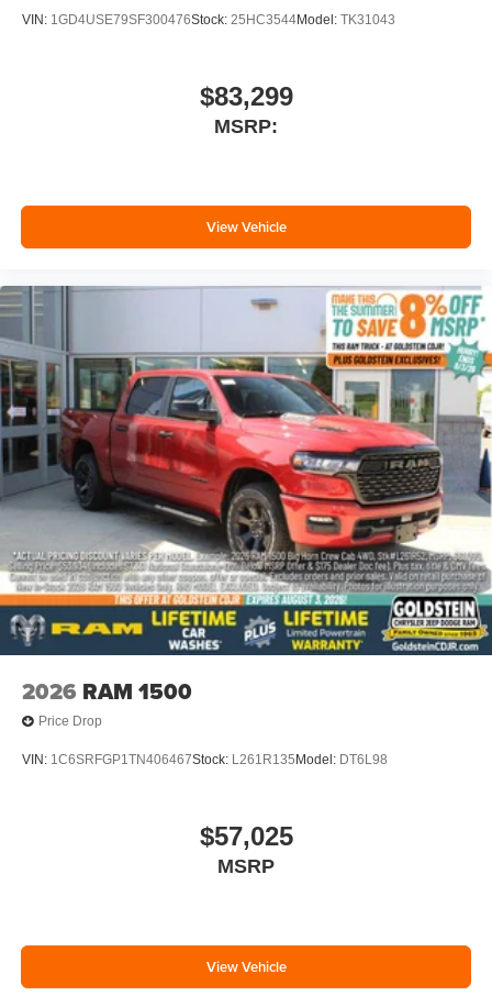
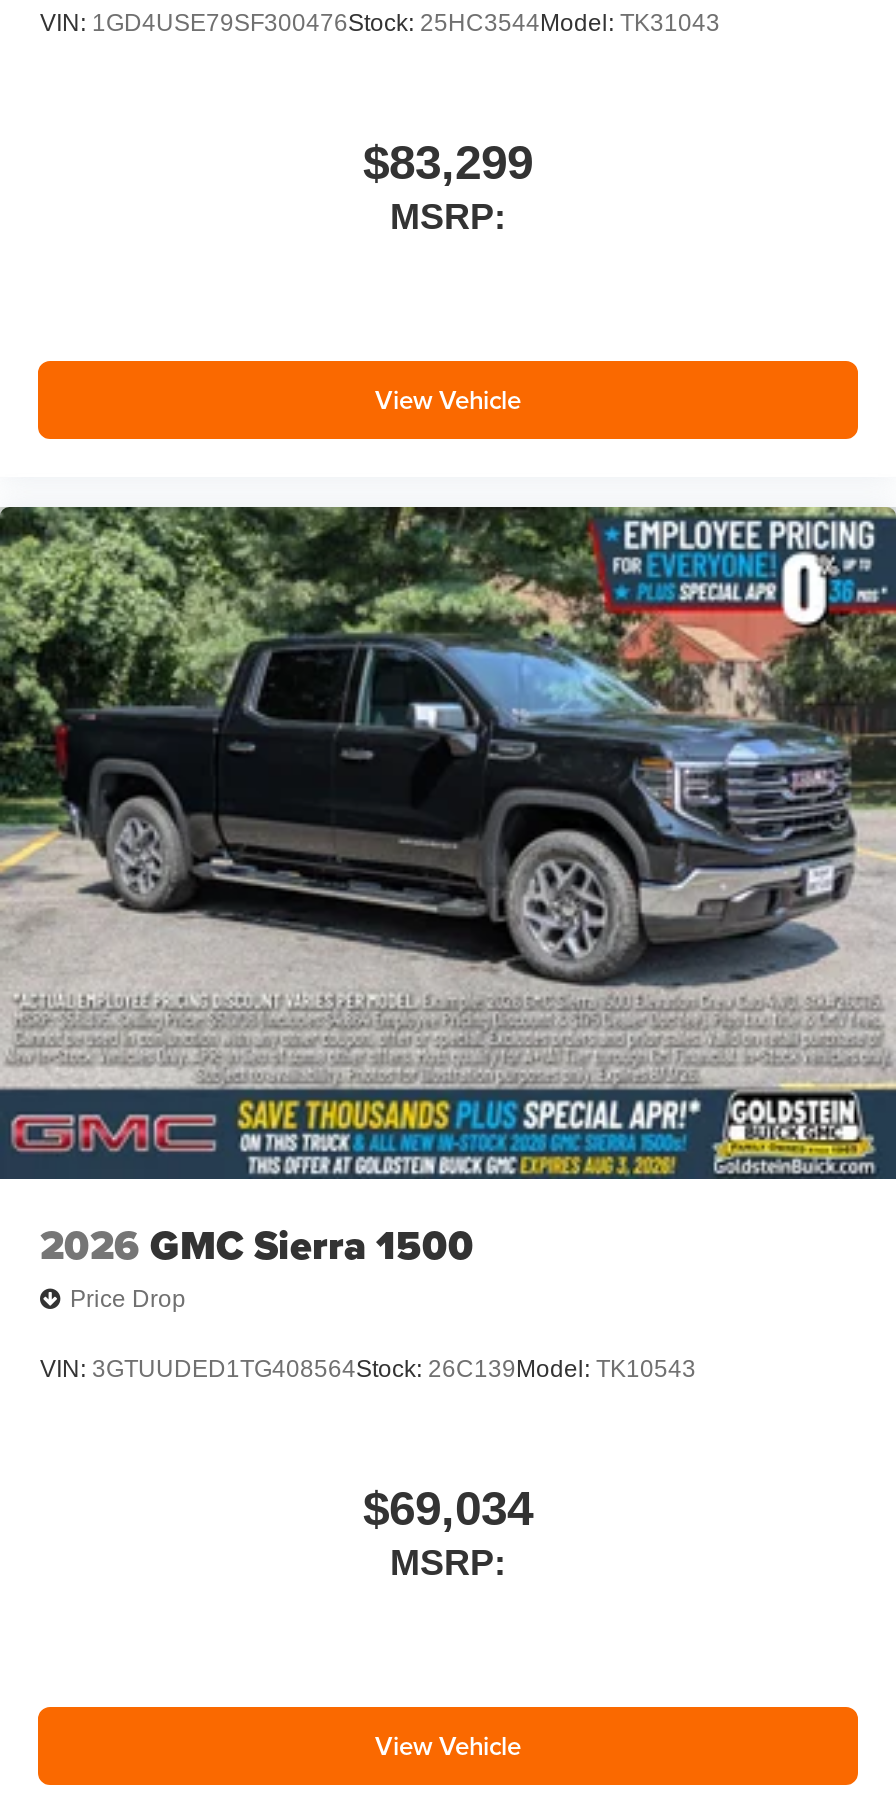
[3,286,489,708] [image] | 2026 RAM 1500 -> [6,505,890,1275] [image] | 2026 GMC Sierra 1500
[22,752,388,768] VIN: 1C6SRFGP1TN406467Stock: L261R135Model: DT6L98 -> [40,1355,696,1383] VIN: 3GTUUDED1TG408564Stock: 26C139Model: TK10543
[199,821,293,877] $57,025 | MSRP -> [363,1480,533,1582] $69,034 | MSRP:

